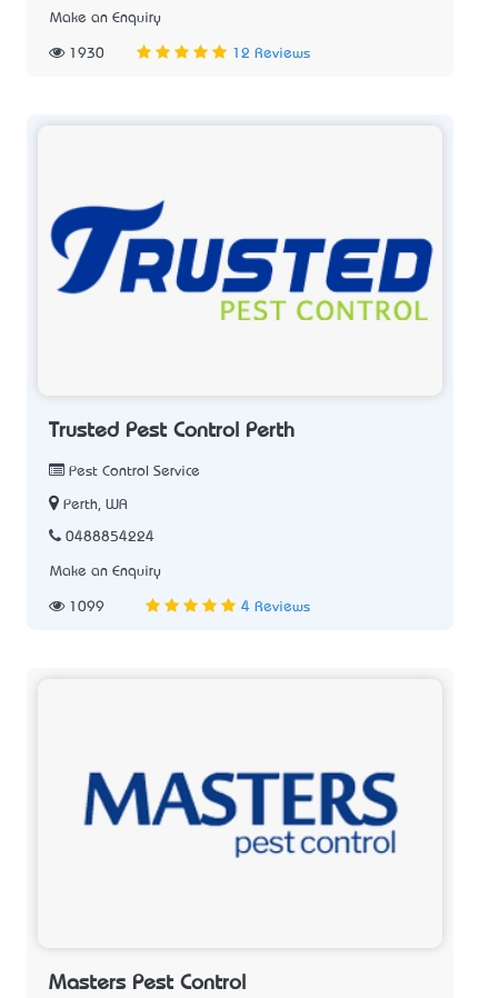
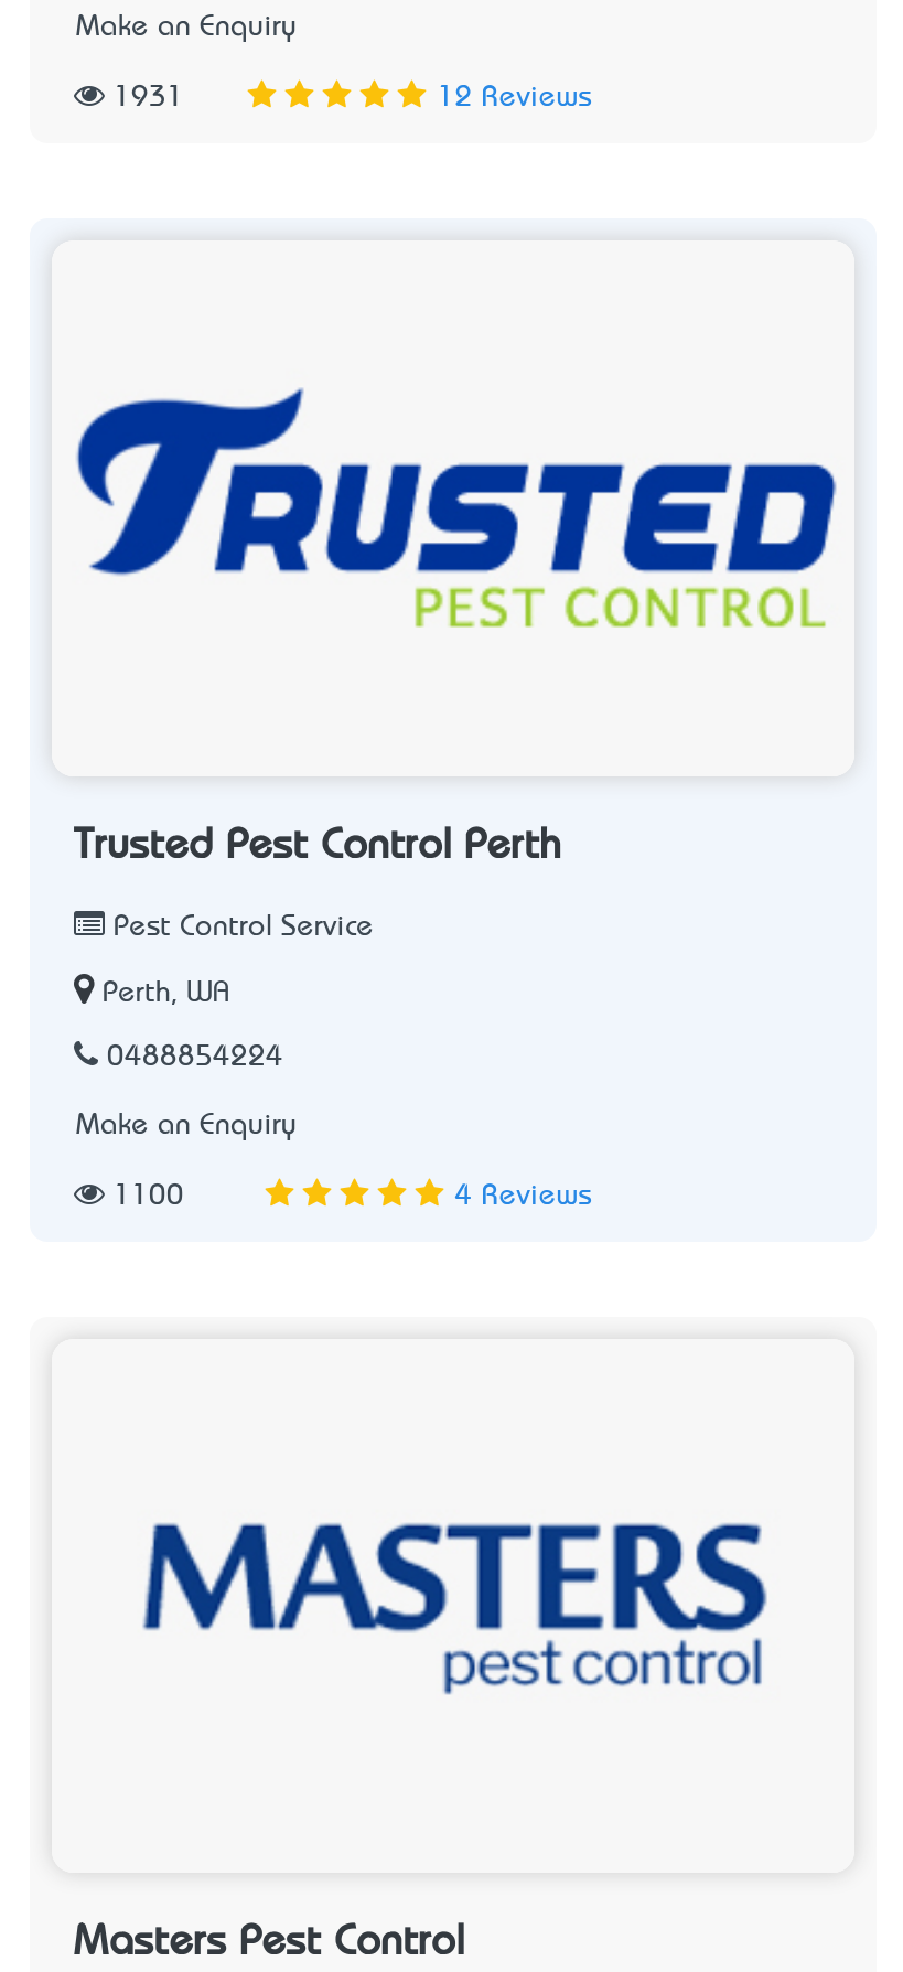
[64,47,104,61] 1930 -> [105,84,184,113] 1931
[64,600,104,614] 1099 -> [105,1182,184,1211] 1100

